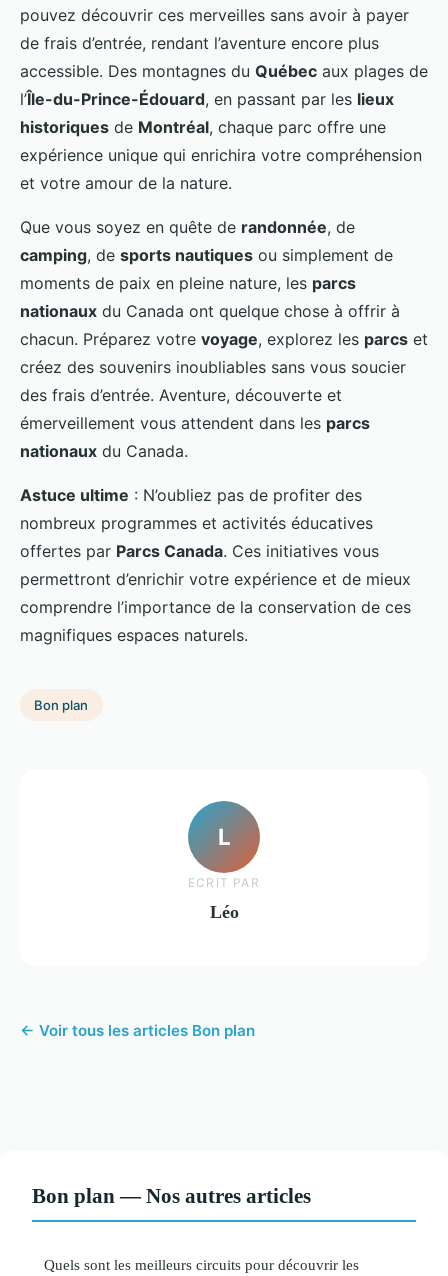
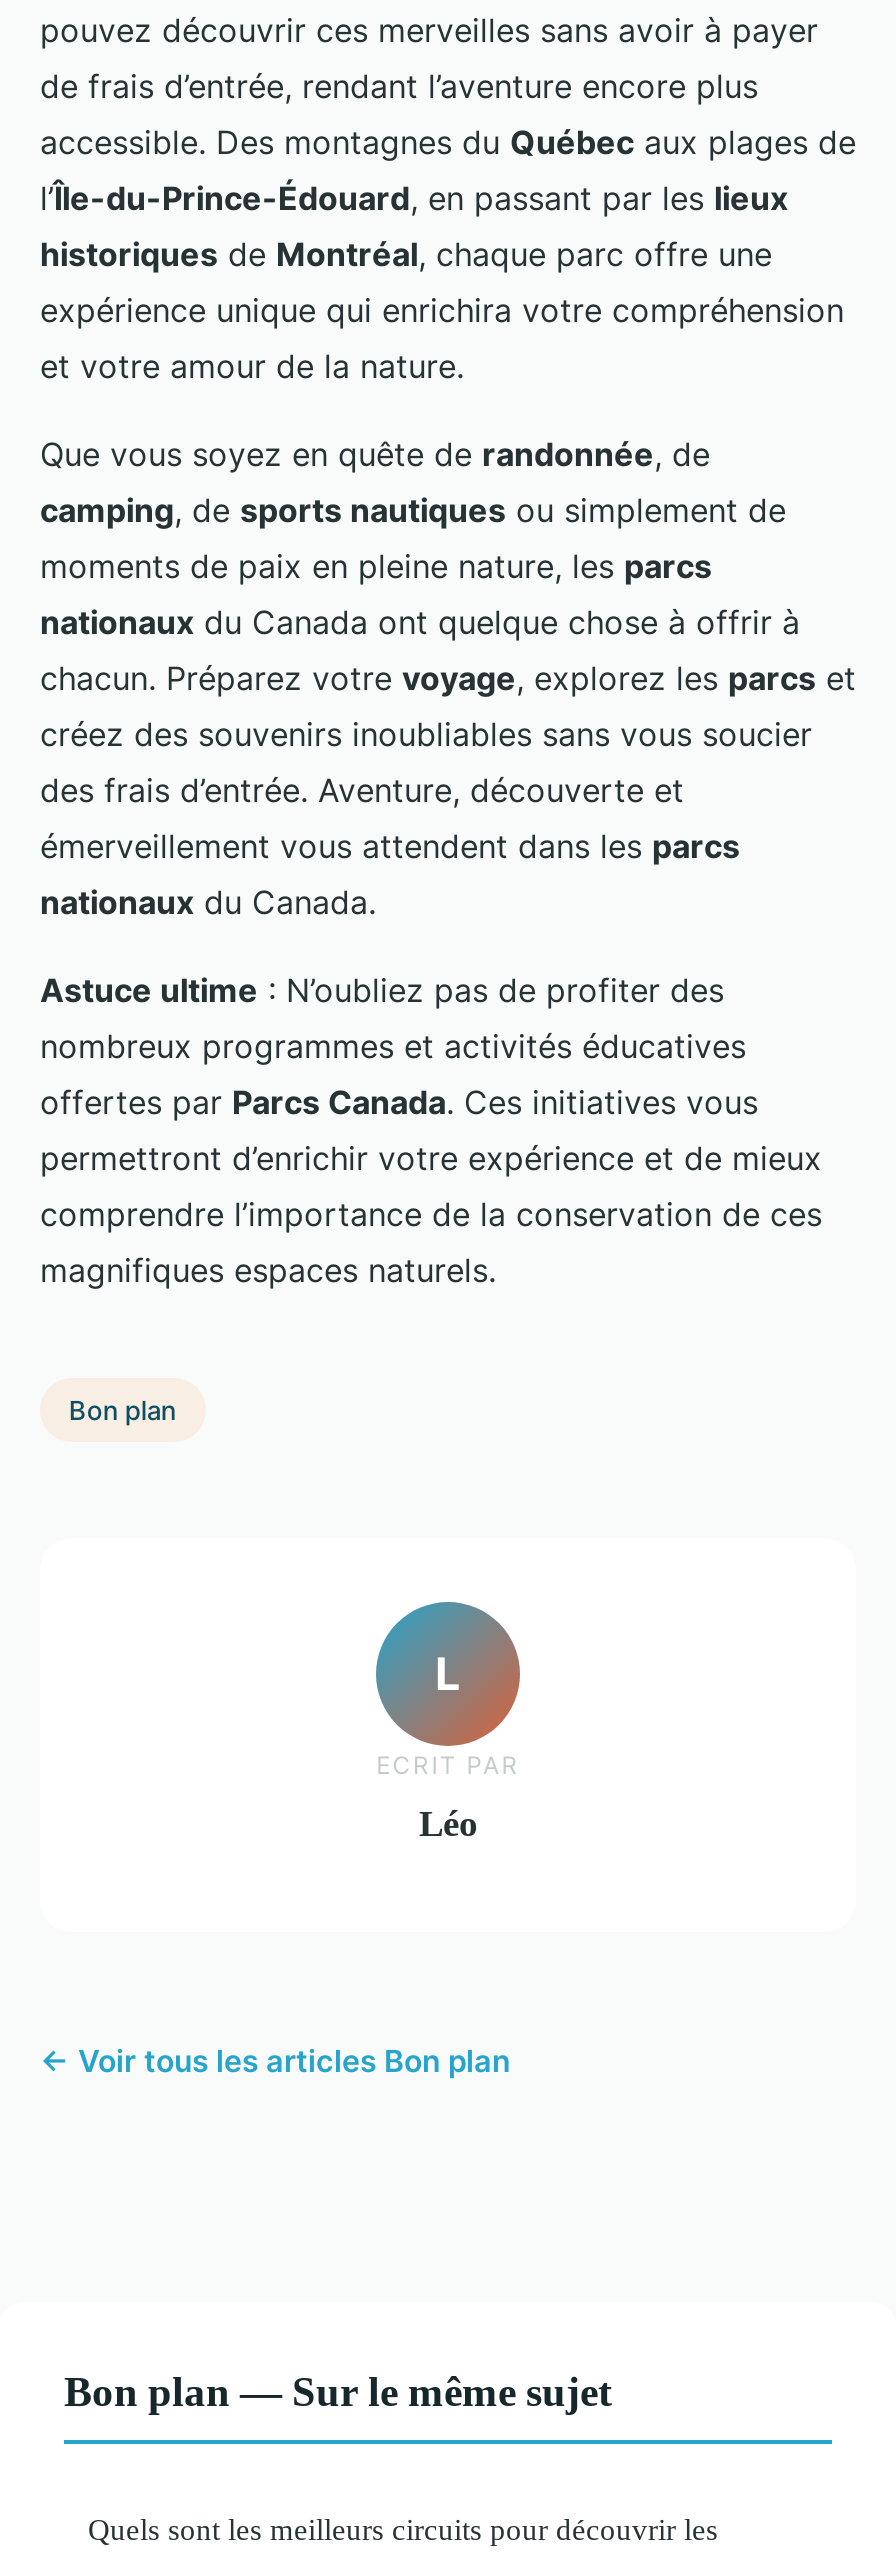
[32,1184,311,1207] Bon plan — Nos autres articles -> [64,2368,612,2414] Bon plan — Sur le même sujet

